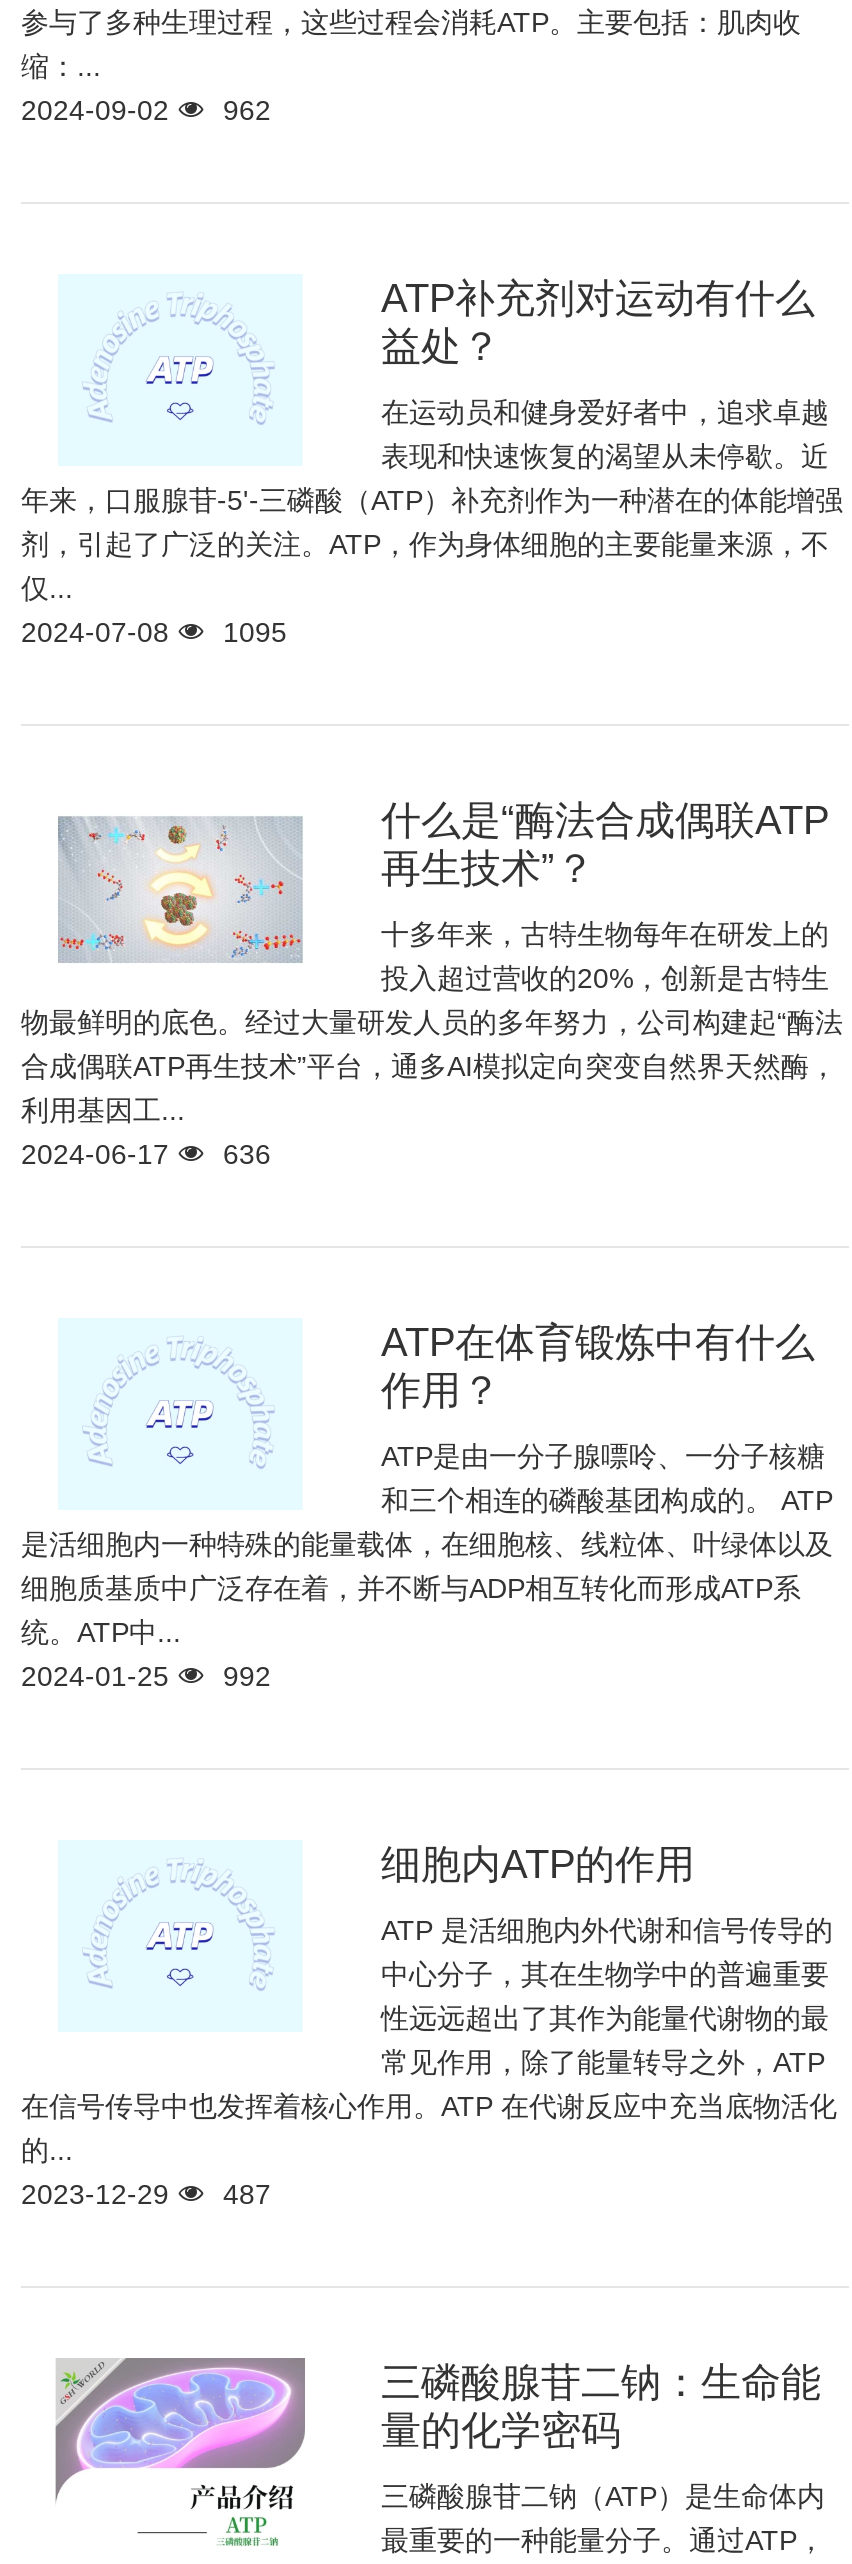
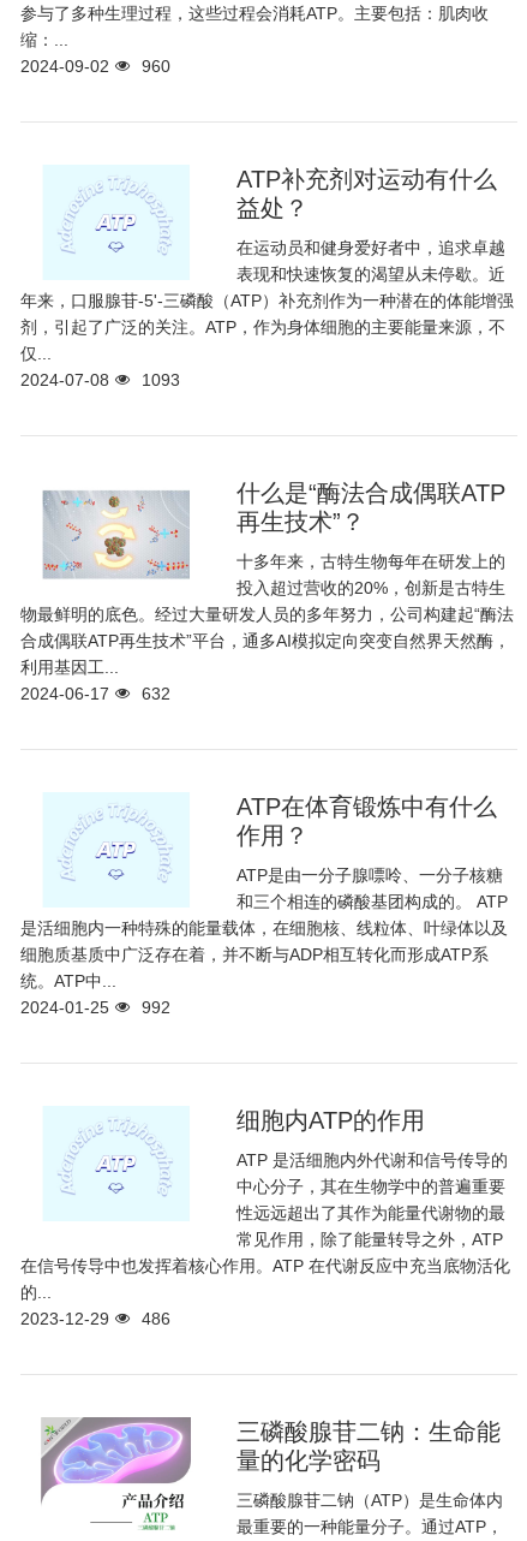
[21,95,271,127] 2024-09-02 962 -> [20,57,170,76] 2024-09-02 960
[21,617,287,649] 2024-07-08 1095 -> [20,371,180,390] 2024-07-08 1093
[21,1139,271,1171] 2024-06-17 636 -> [20,684,170,704] 2024-06-17 632
[21,2179,271,2211] 2023-12-29 487 -> [20,1309,170,1329] 2023-12-29 486

